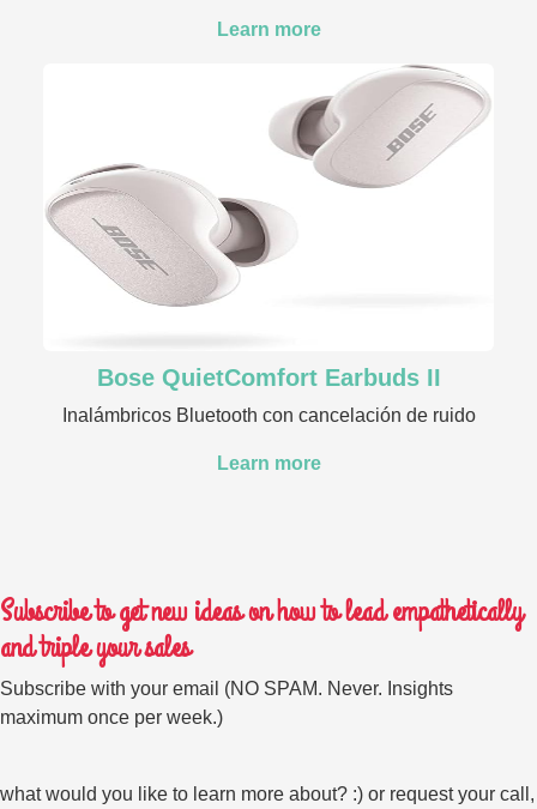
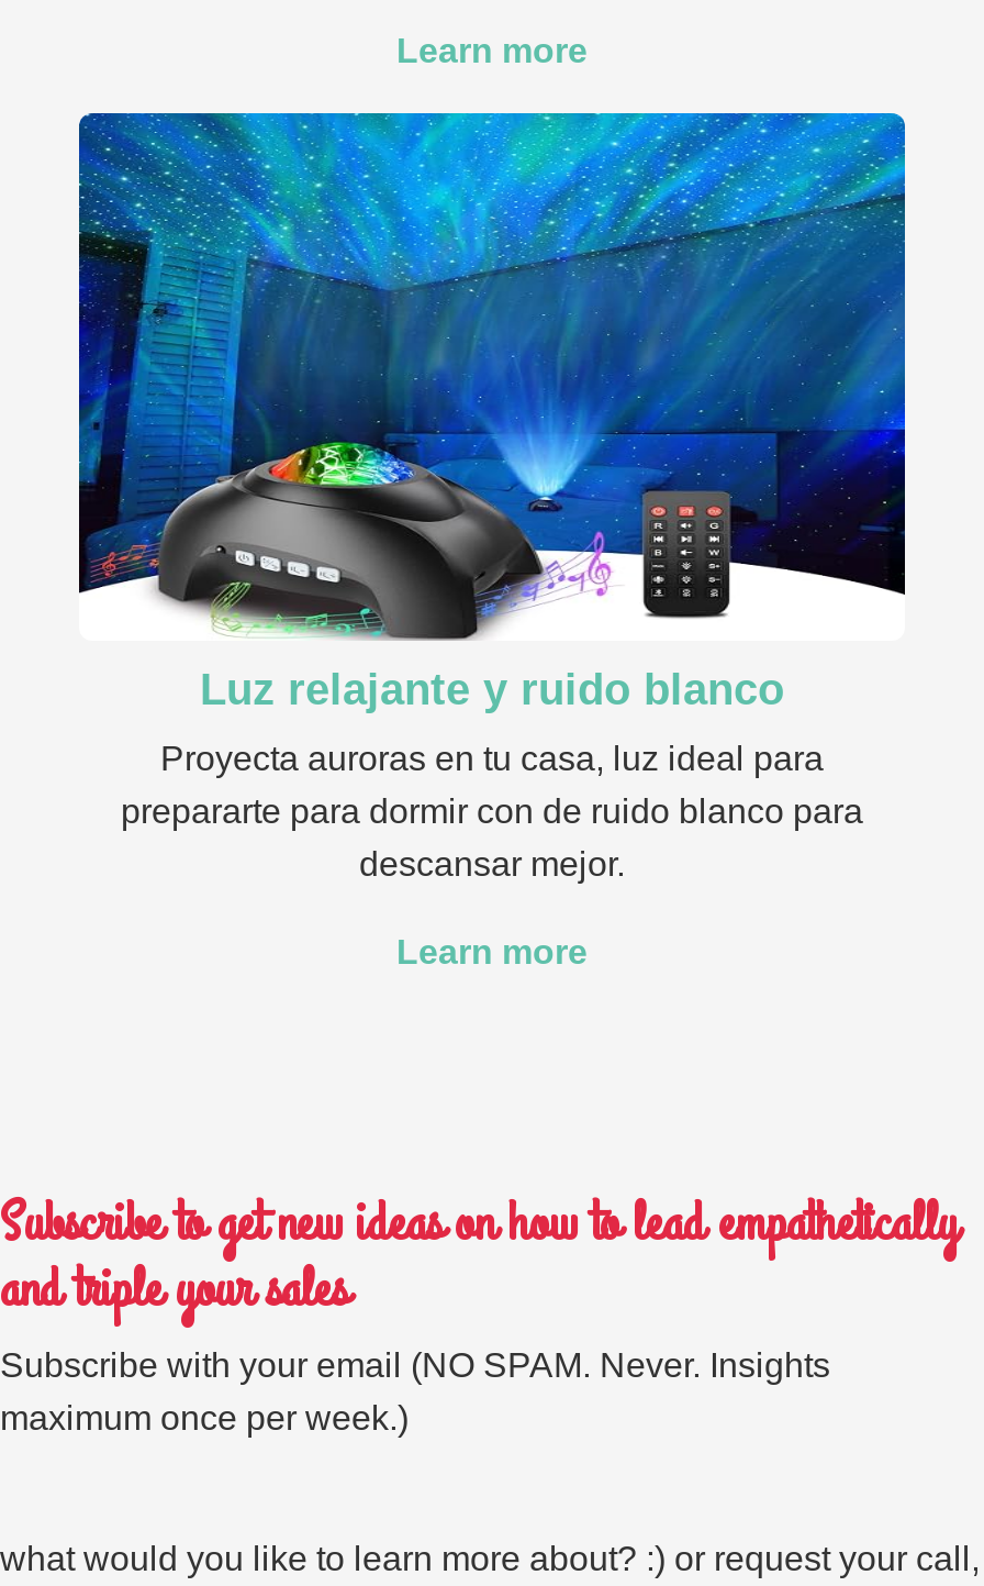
[43,64,494,297] [image] -> [77,111,907,643] [image]
[96,364,441,390] Bose QuietComfort Earbuds II -> [200,665,784,713] Luz relajante y ruido blanco
[62,405,475,425] Inalámbricos Bluetooth con cancelación de ruido -> [121,739,863,882] Proyecta auroras en tu casa, luz ideal para | prepararte para dormir con de ruido blanco para | descansar mejor.

